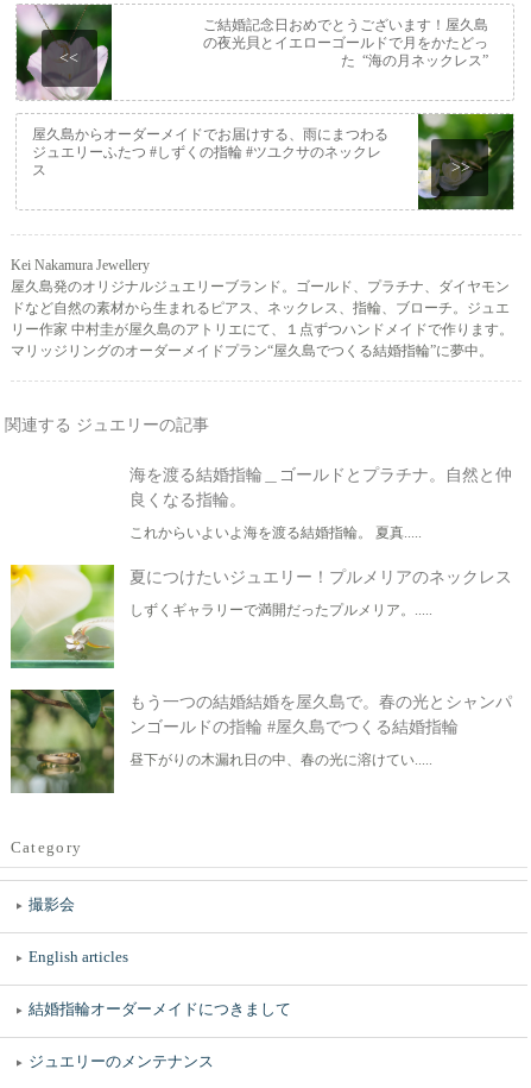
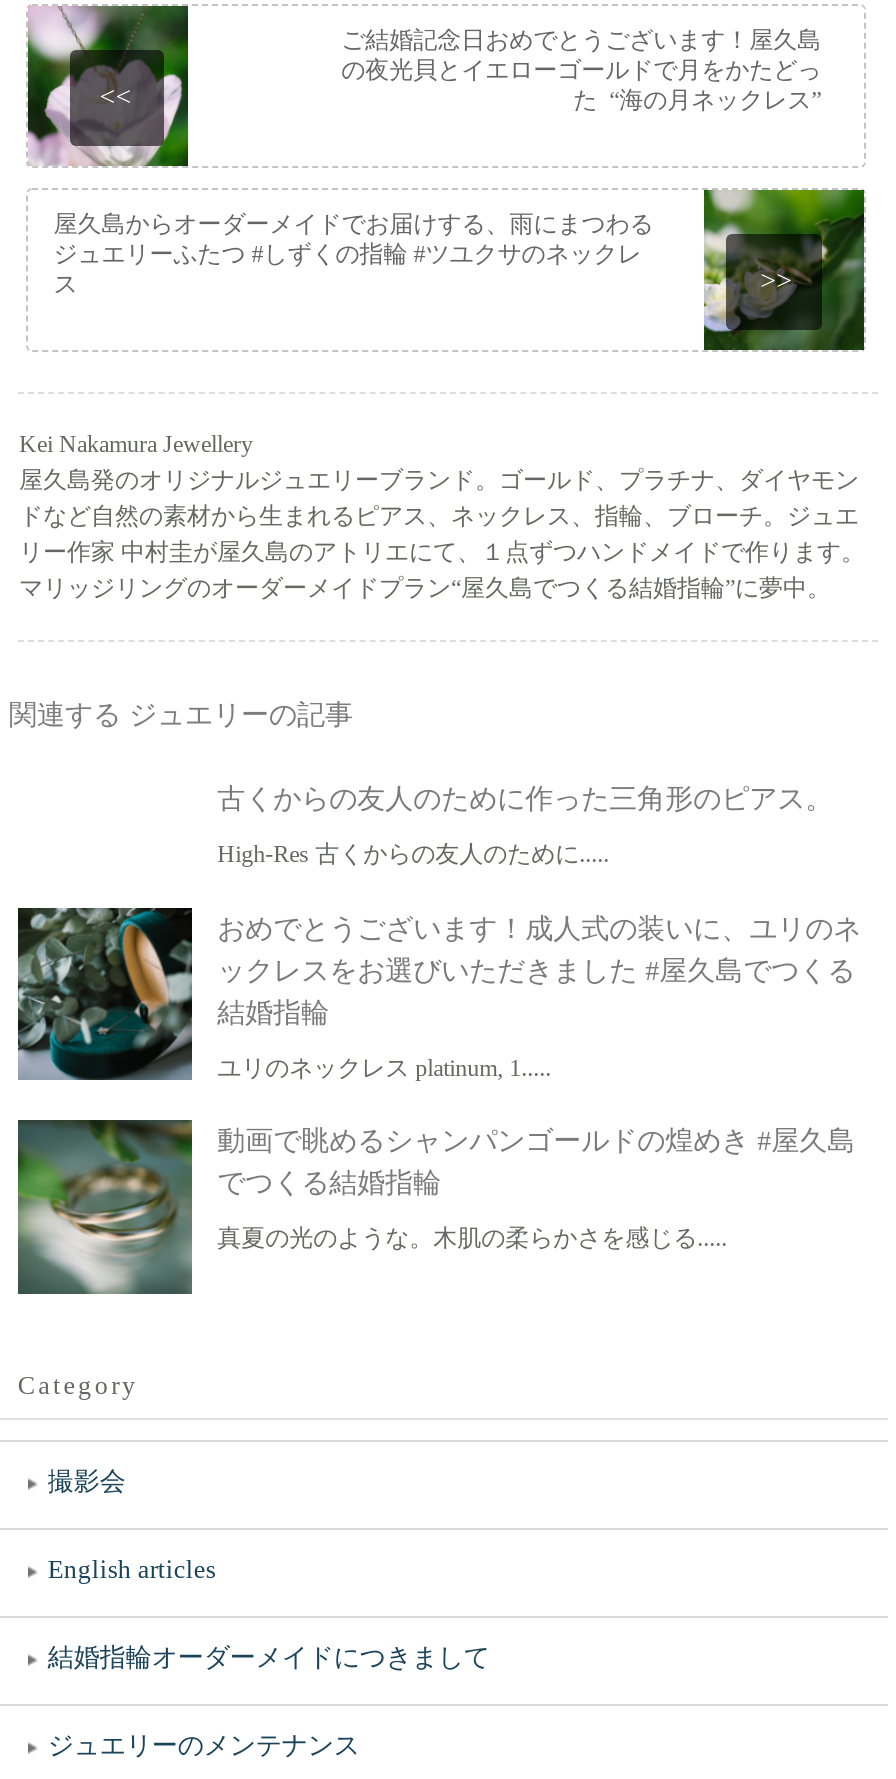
[129,466,512,509] 海を渡る結婚指輪＿ゴールドとプラチナ。自然と仲 | 良くなる指輪。 -> [217,784,833,814] 古くからの友人のために作った三角形のピアス。
[129,524,421,541] これからいよいよ海を渡る結婚指輪。 夏真..... -> [217,840,609,868] High-Res 古くからの友人のために.....
[10,564,512,669] [image] | 夏につけたいジュエリー！プルメリアのネックレス -> [16,906,861,1084] [image] | おめでとうございます！成人式の装いに、ユリのネ | ックレスをお選びいただきました #屋久島でつくる | 結婚指輪
[129,601,432,618] しずくギャラリーで満開だったプルメリア。..... -> [217,1054,551,1082] ユリのネックレス platinum, 1.....
[11,688,512,793] [image] | もう一つの結婚結婚を屋久島で。春の光とシャンパ | ンゴールドの指輪 #屋久島でつくる結婚指輪 -> [16,1120,855,1294] [image] | 動画で眺めるシャンパンゴールドの煌めき #屋久島 | でつくる結婚指輪
[129,752,432,768] 昼下がりの木漏れ日の中、春の光に溶けてい..... -> [217,1225,727,1253] 真夏の光のような。木肌の柔らかさを感じる.....

